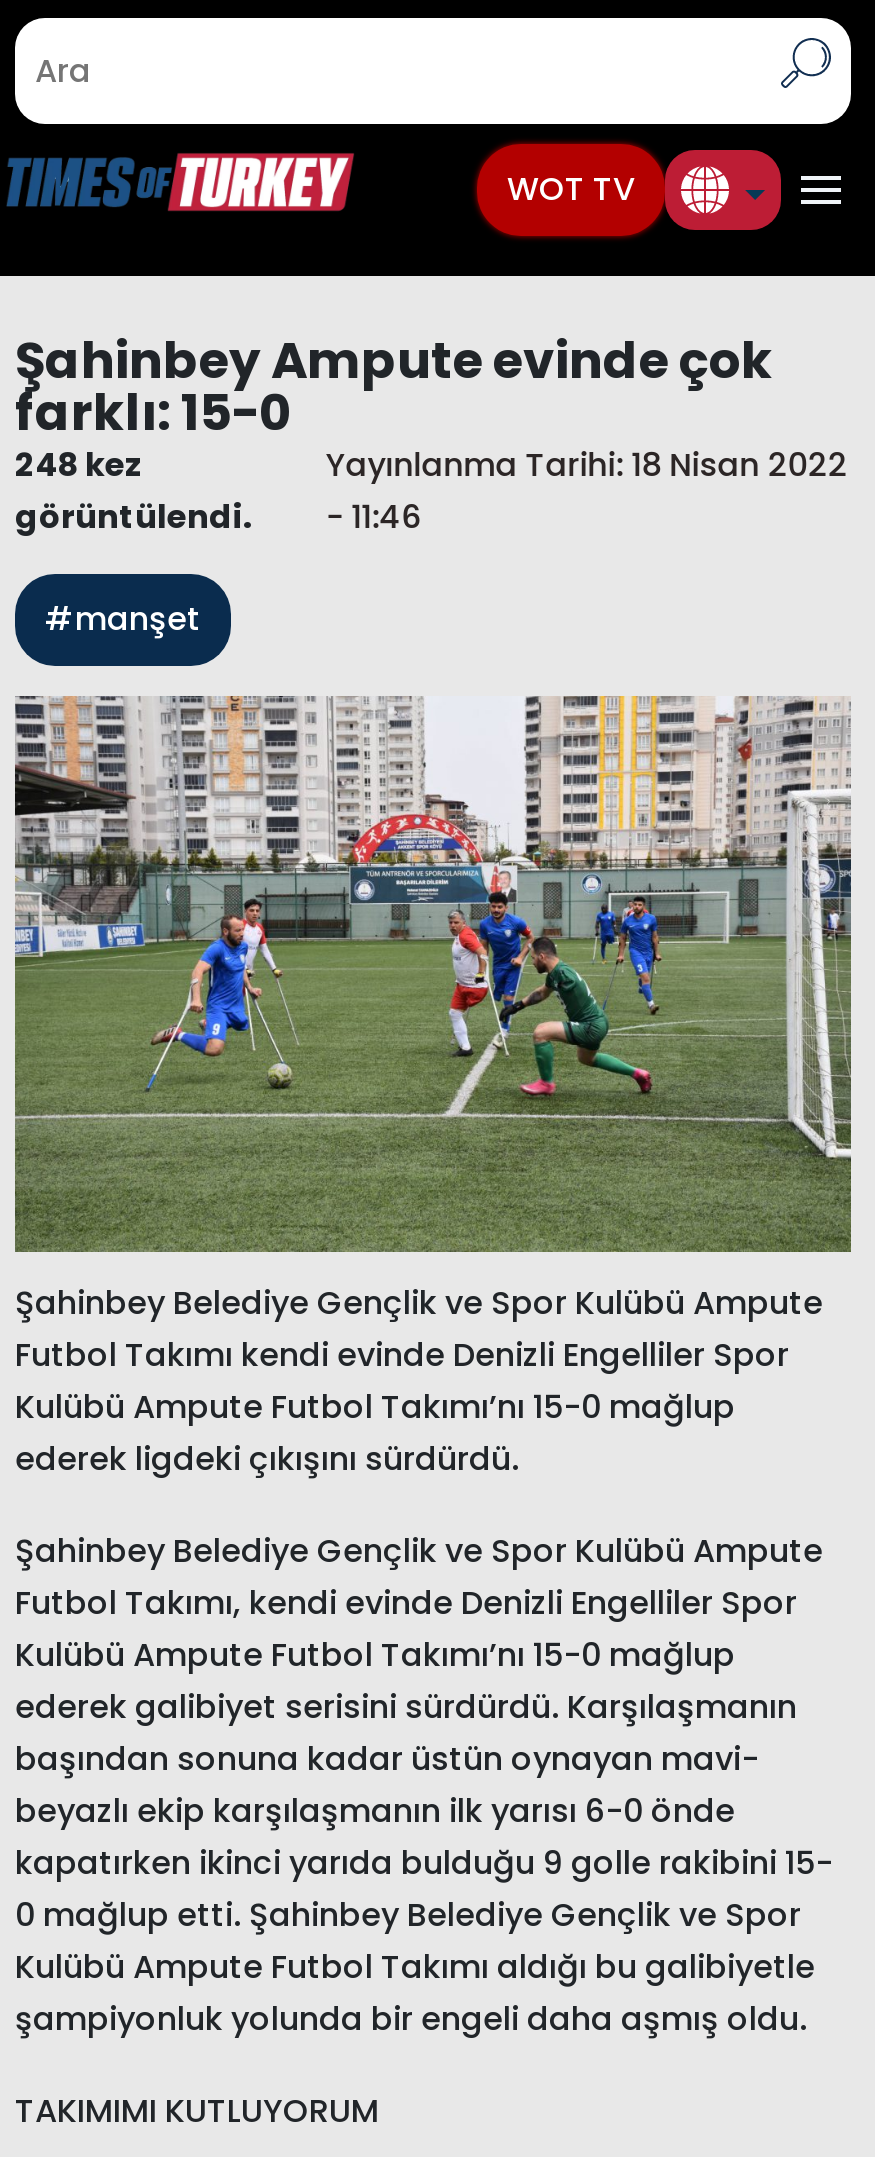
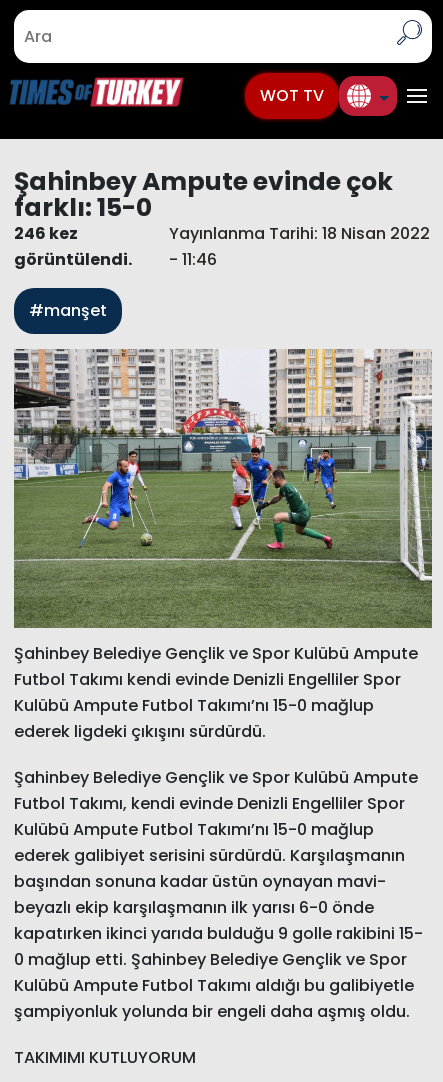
[15,442,143,488] 248 kez -> [14,222,78,245] 246 kez

